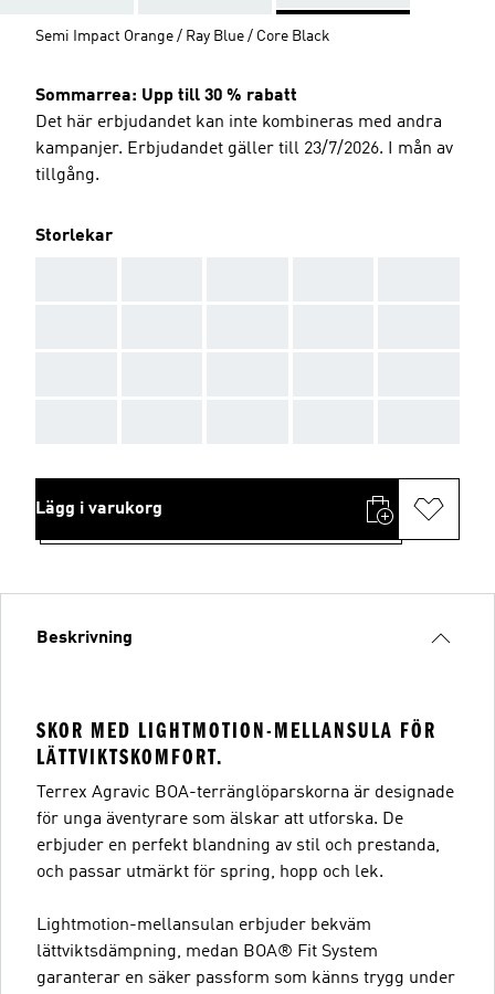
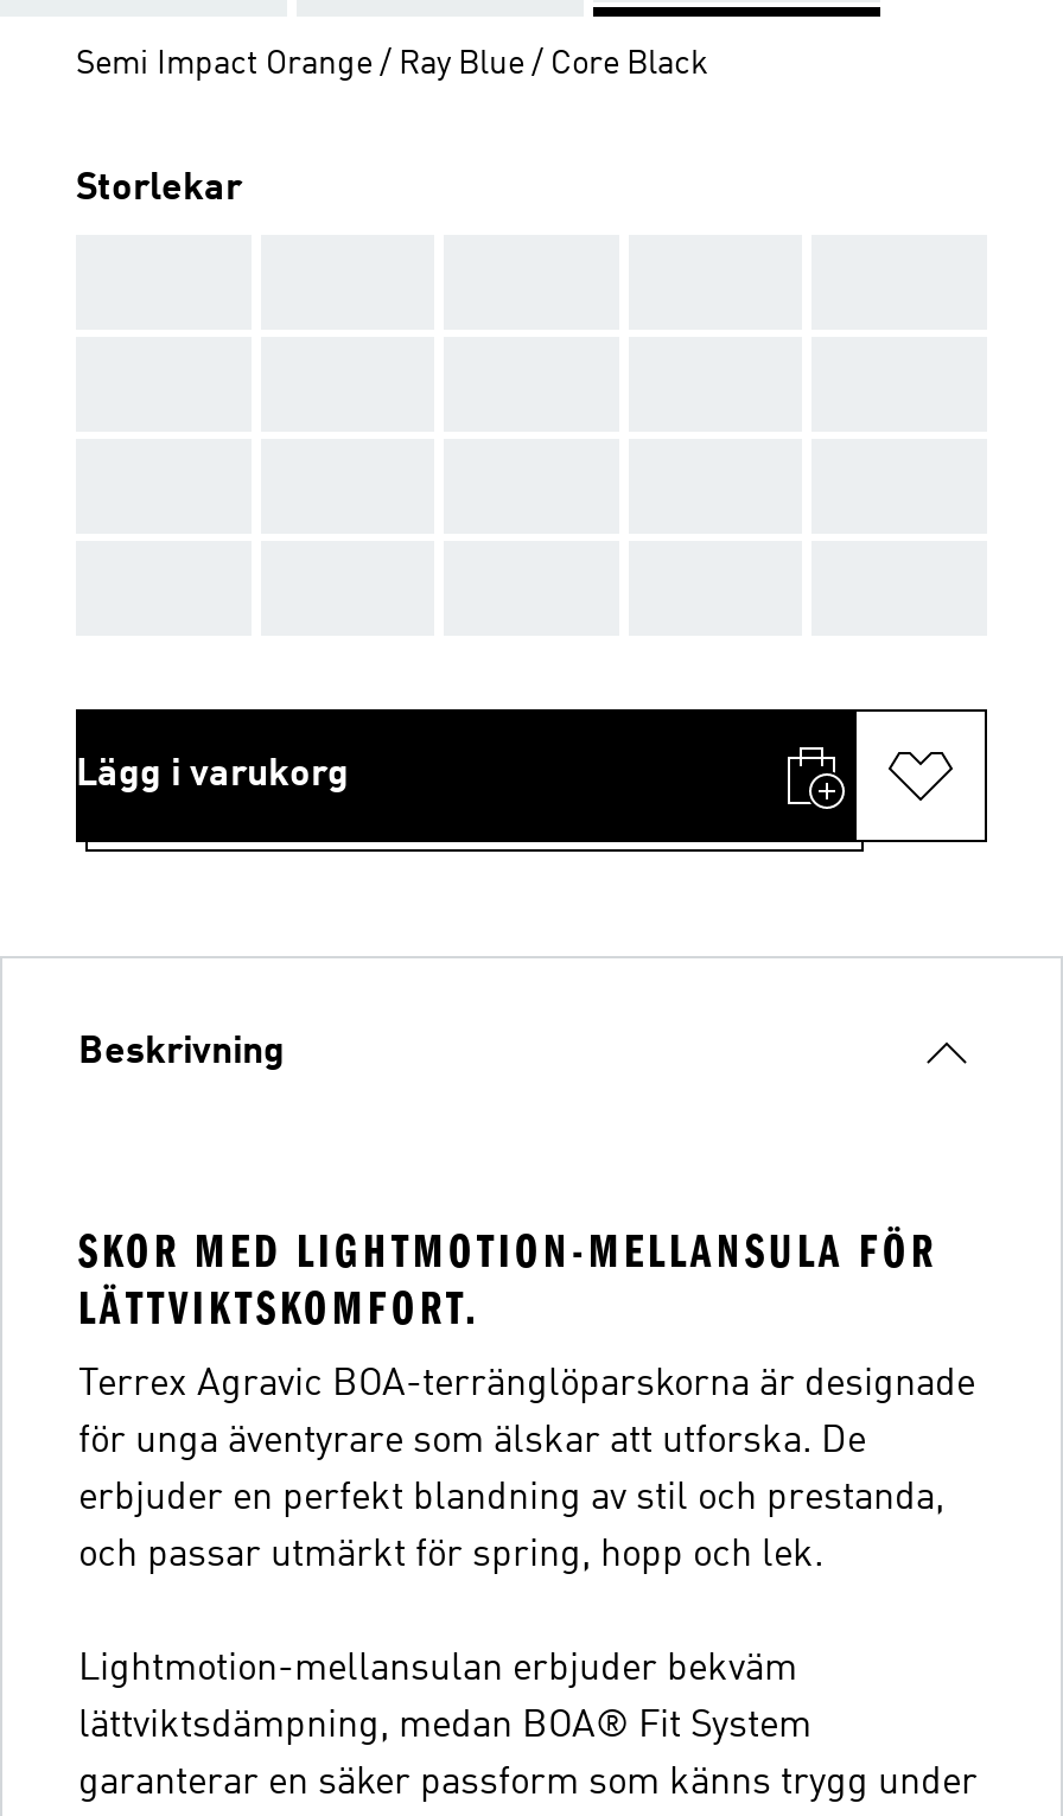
[35,87,453,184] Sommarrea: Upp till 30 % rabatt | Det här erbjudandet kan inte kombineras med andra | kampanjer. Erbjudandet gäller till 23/7/2026. I mån av | tillgång. -> none

